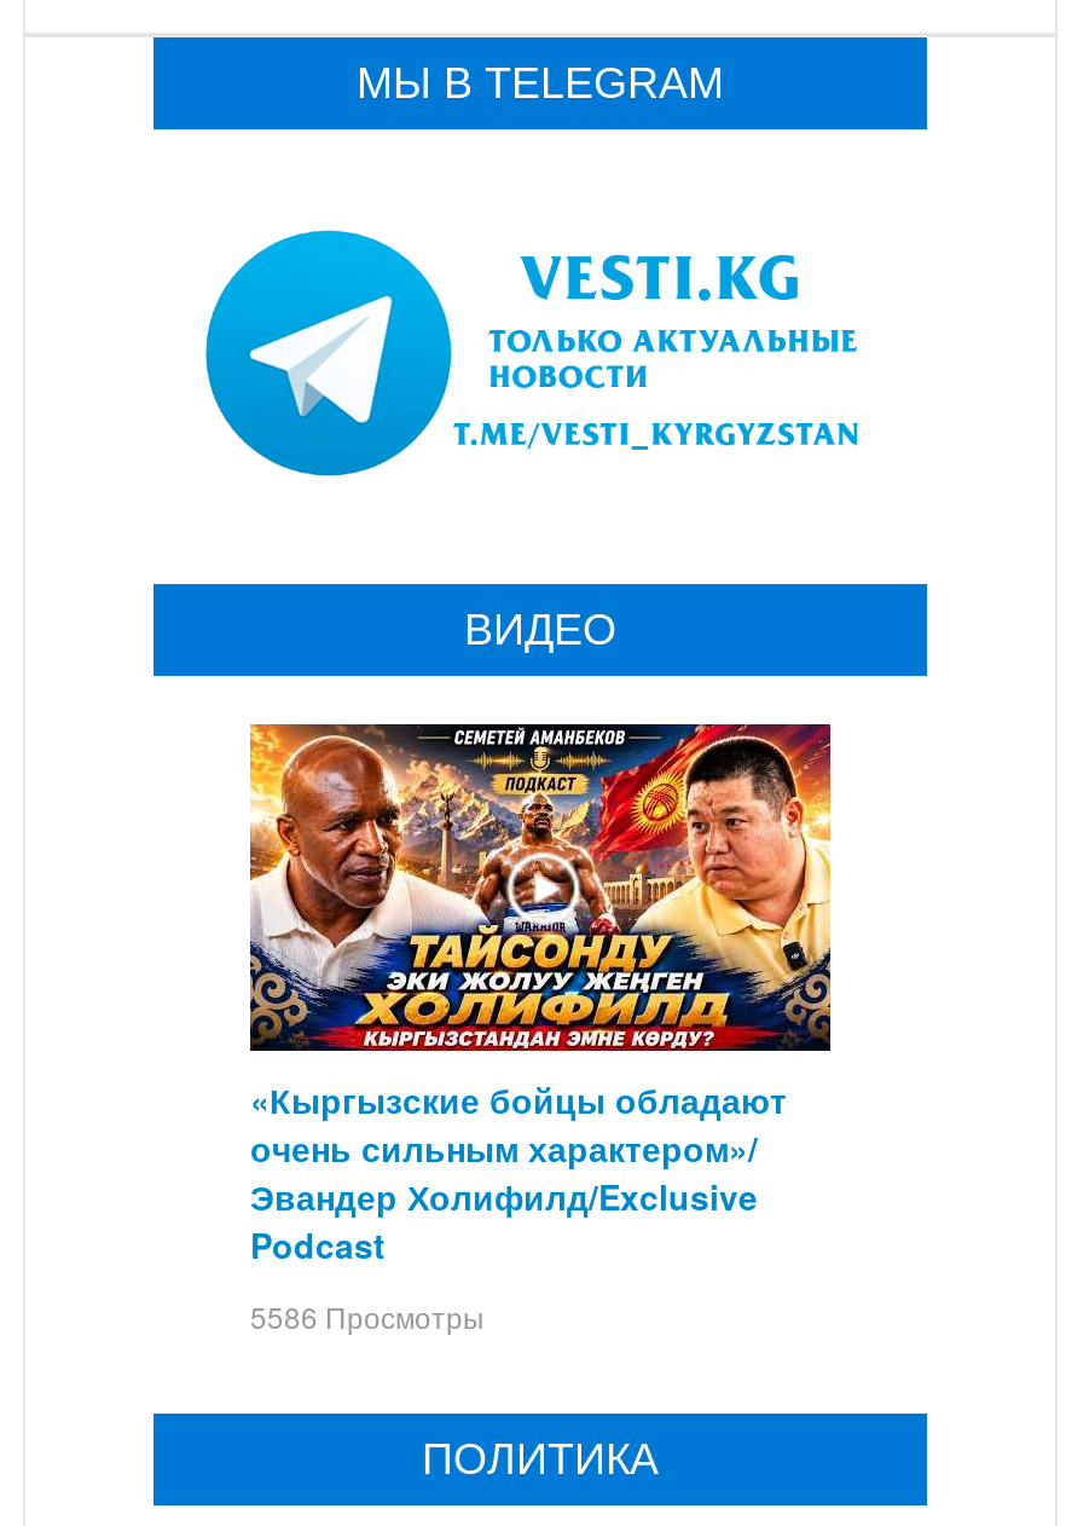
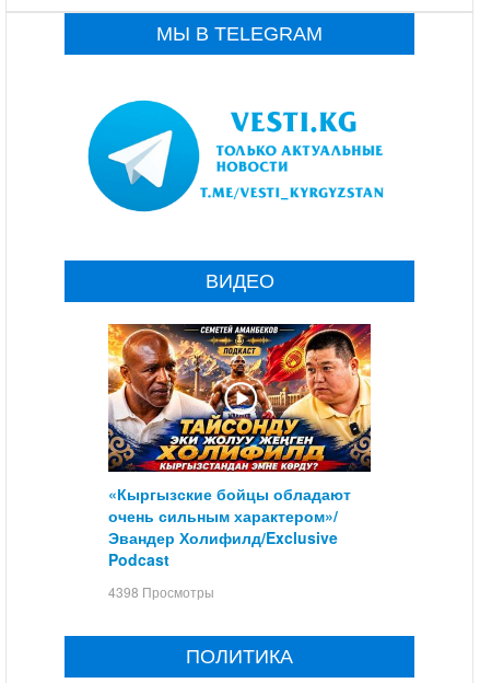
[250,1295,485,1336] 5586 Просмотры -> [108,582,214,601] 4398 Просмотры

